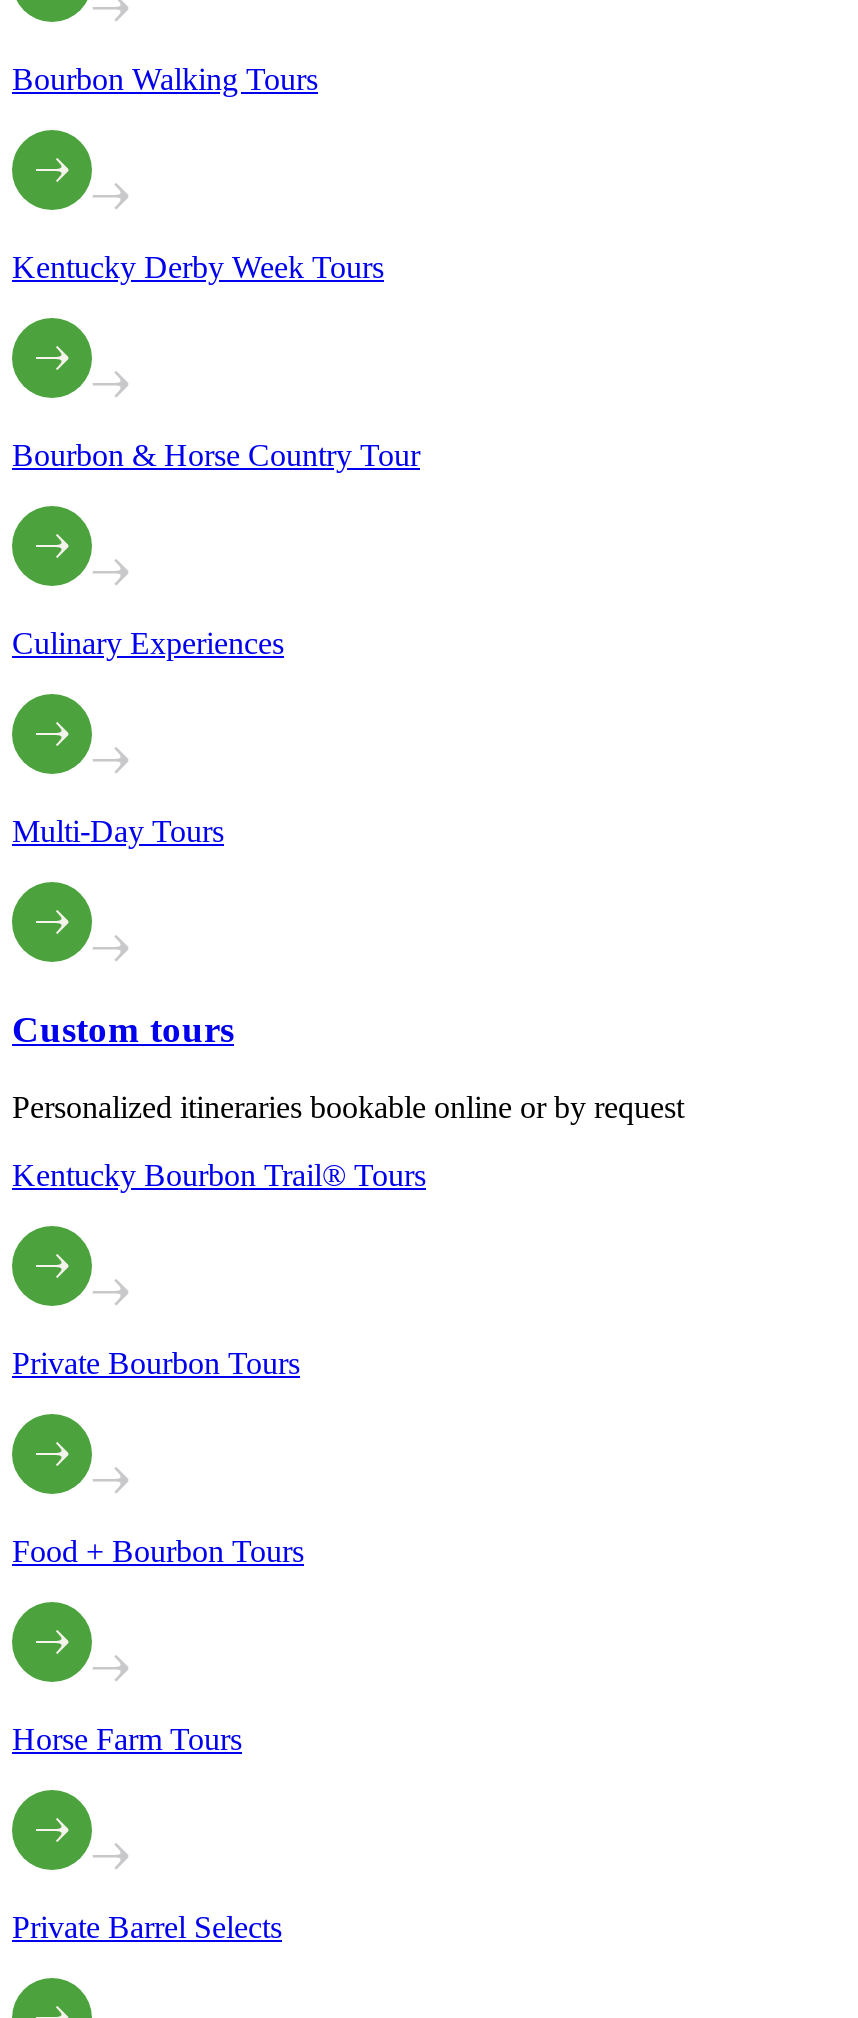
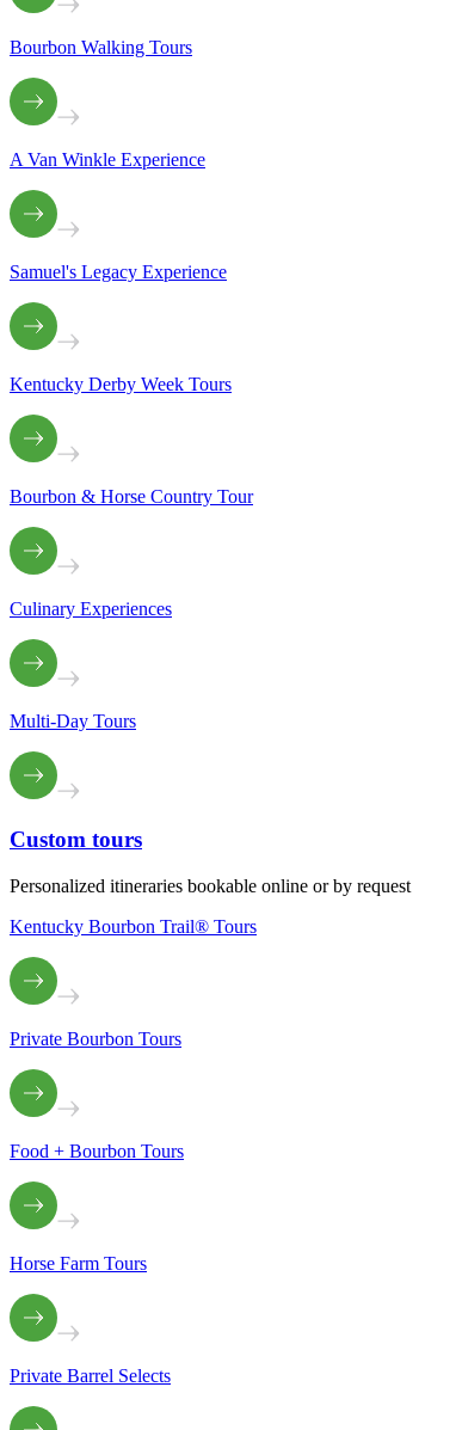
none -> [10,150,205,170] A Van Winkle Experience
none -> [10,262,227,282] Samuel's Legacy Experience

